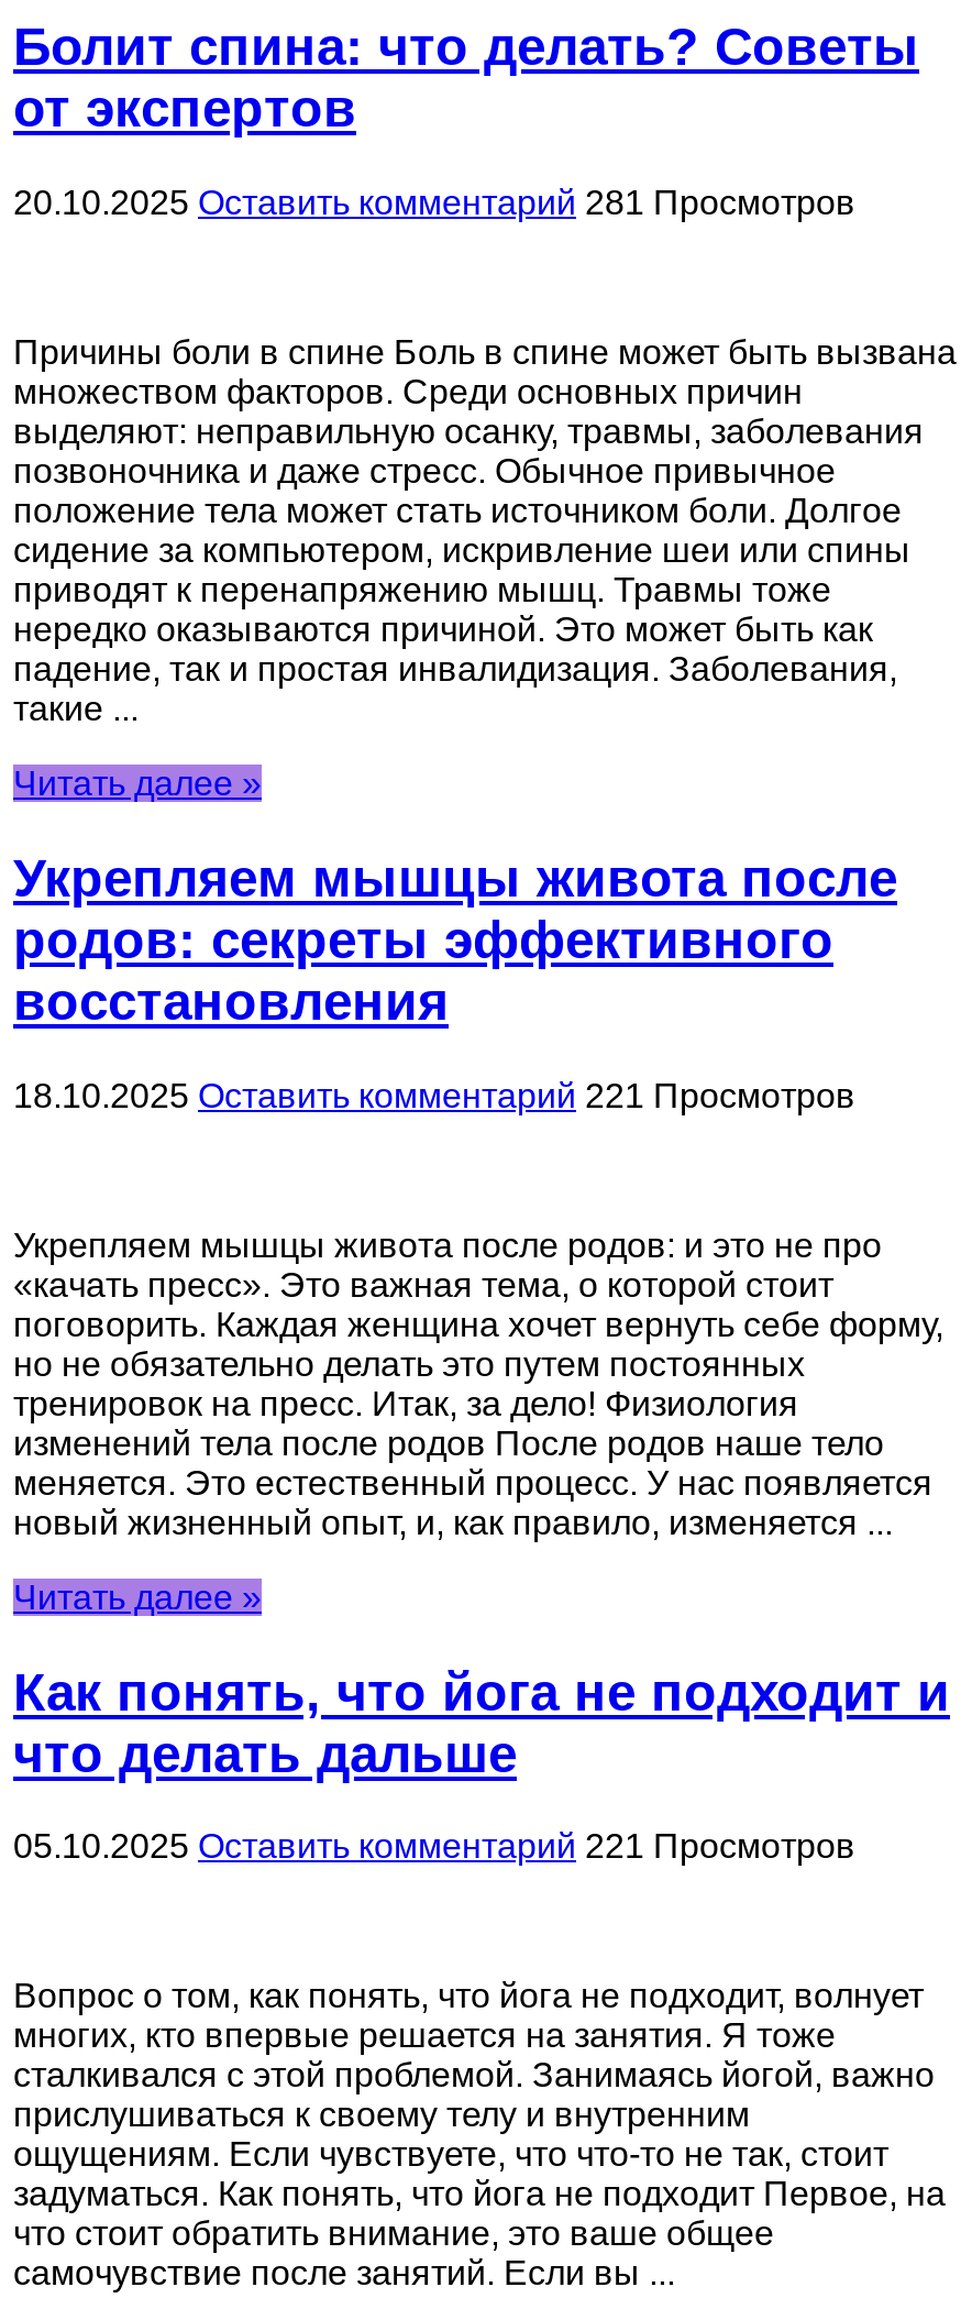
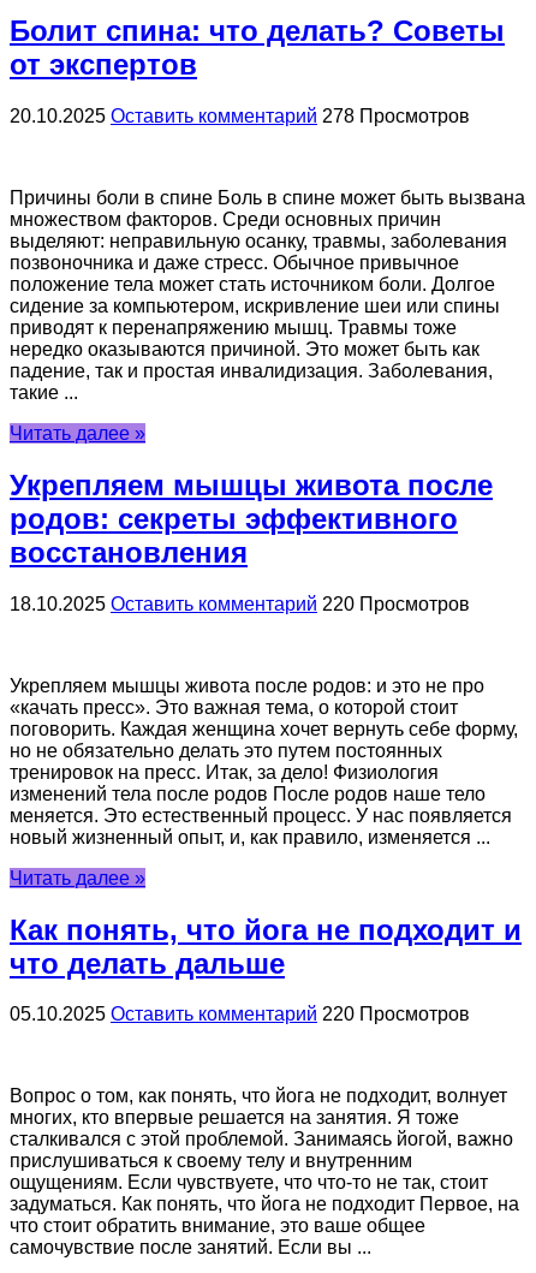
[13,183,855,221] 20.10.2025 Оставить комментарий 281 Просмотров -> [10,106,470,126] 20.10.2025 Оставить комментарий 278 Просмотров
[13,1076,855,1114] 18.10.2025 Оставить комментарий 221 Просмотров -> [10,593,470,614] 18.10.2025 Оставить комментарий 220 Просмотров
[13,1828,855,1866] 05.10.2025 Оставить комментарий 221 Просмотров -> [10,1004,470,1025] 05.10.2025 Оставить комментарий 220 Просмотров

